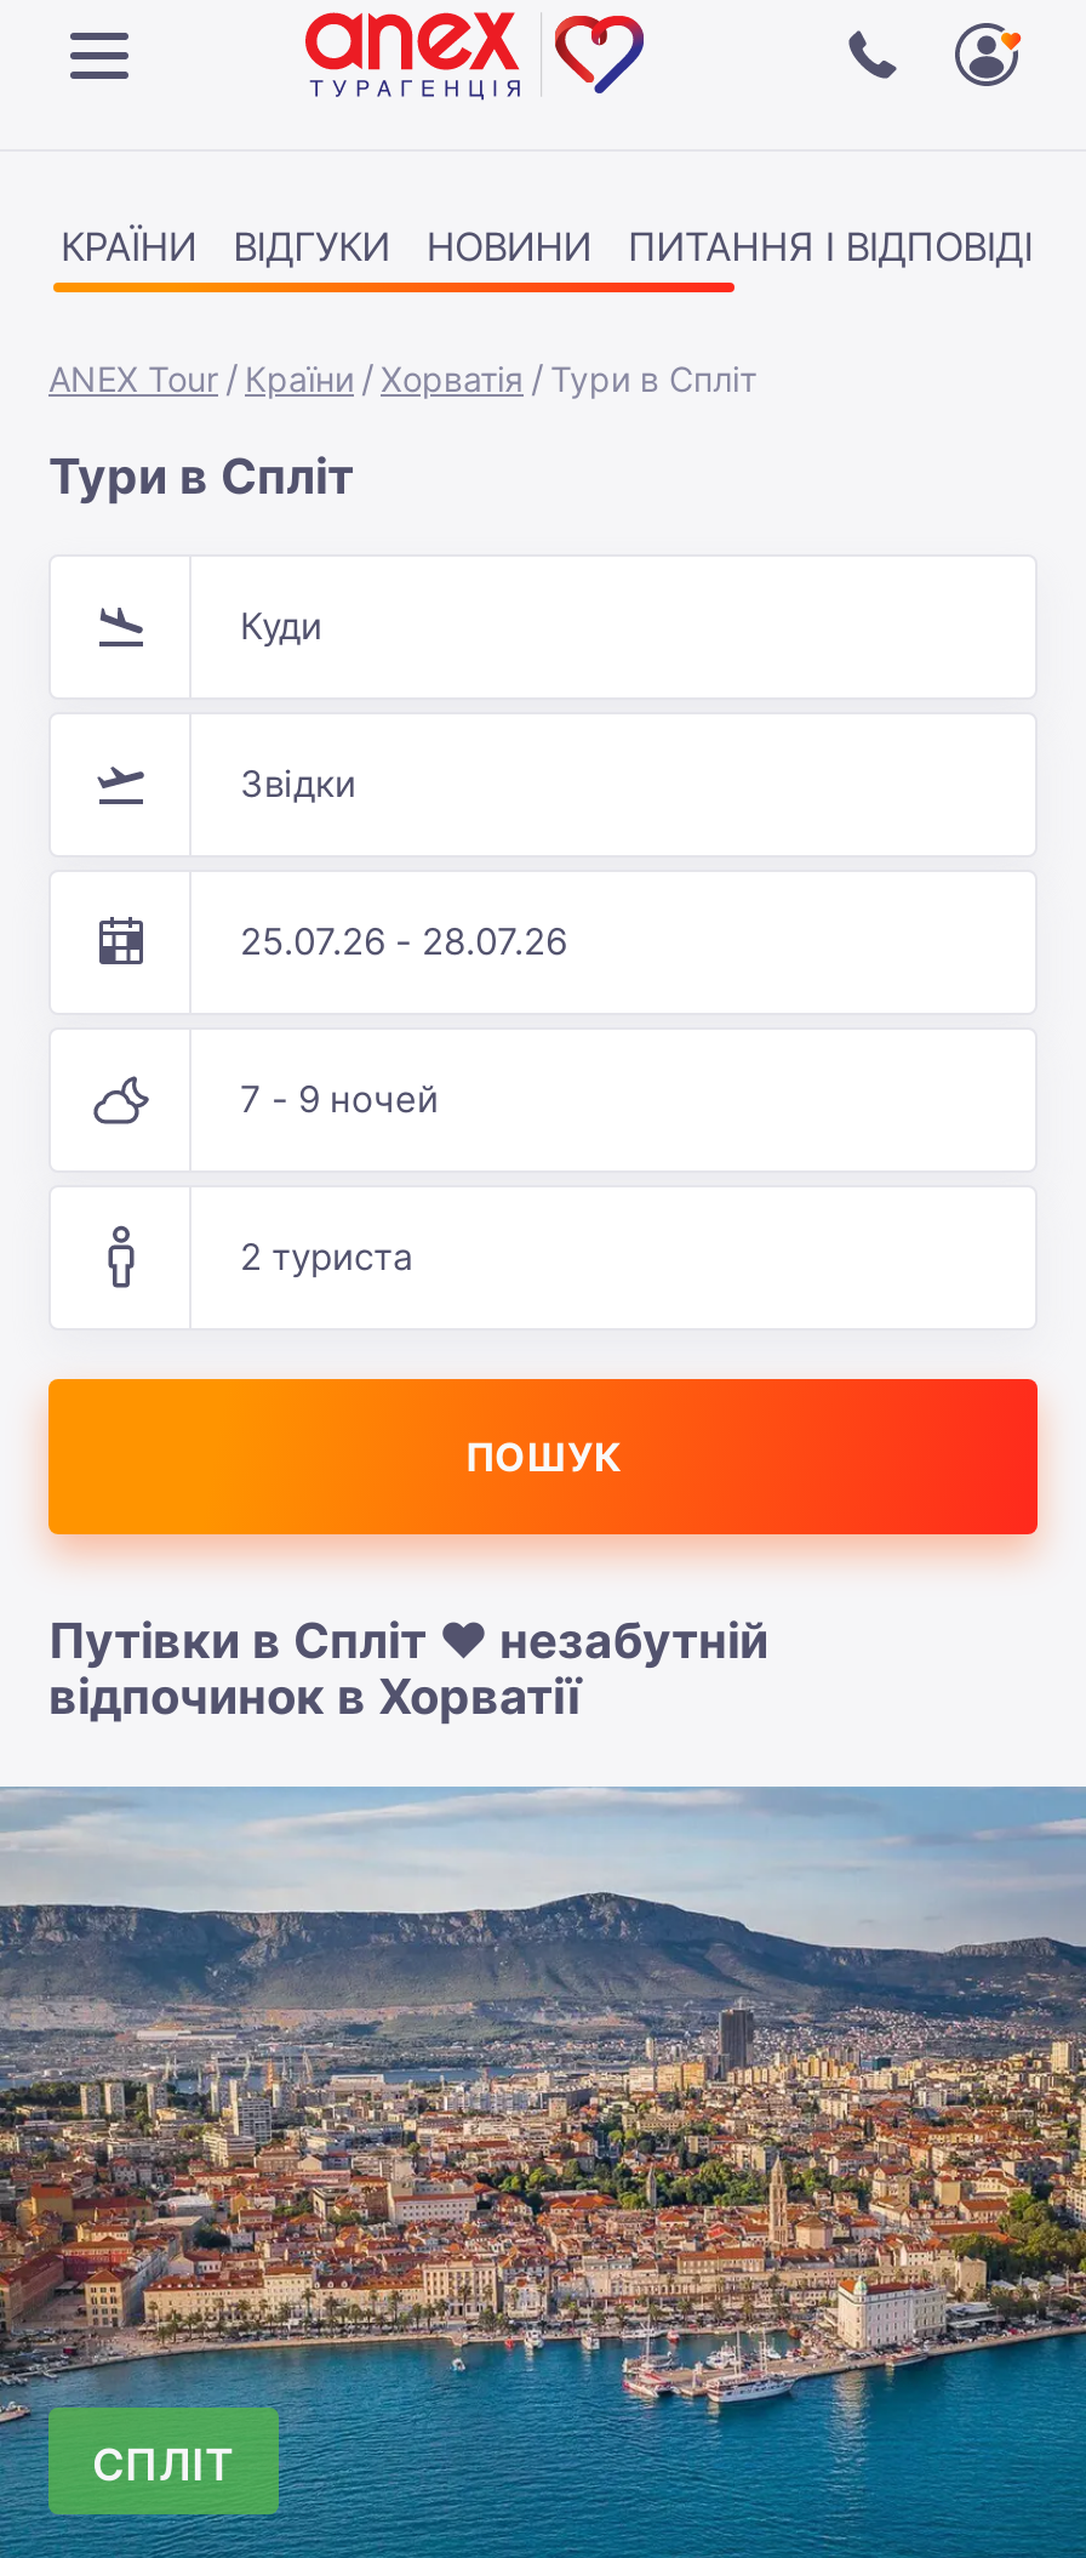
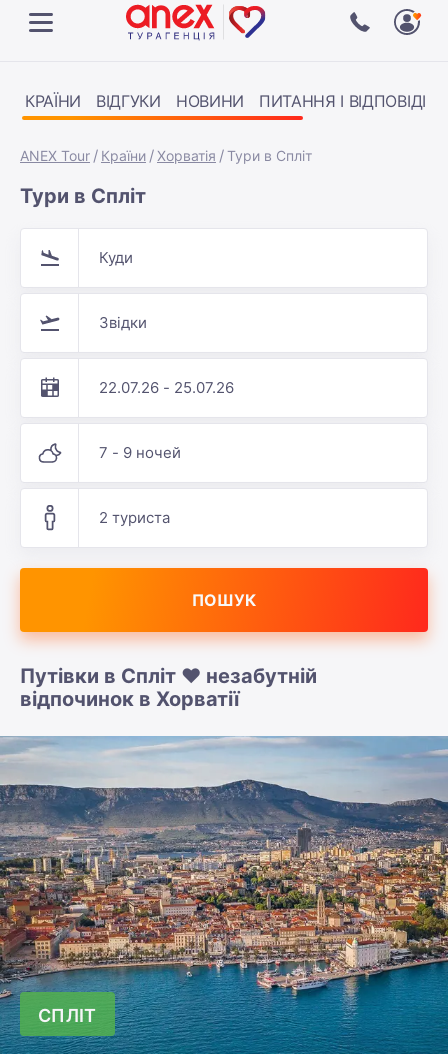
[240,918,567,964] 25.07.26 - 28.07.26 -> [99,378,234,397] 22.07.26 - 25.07.26

